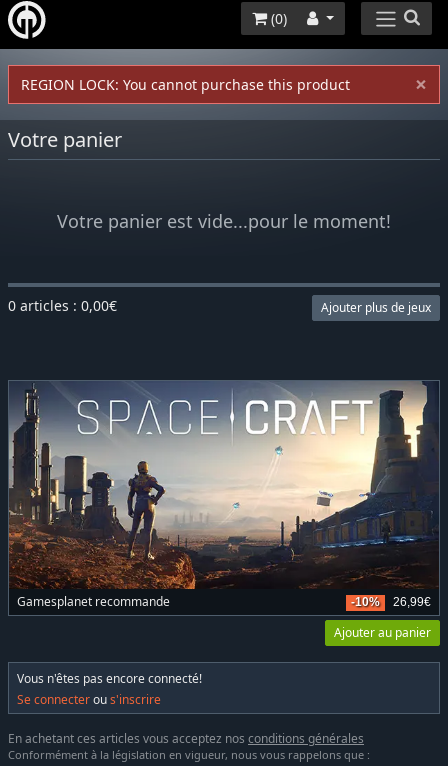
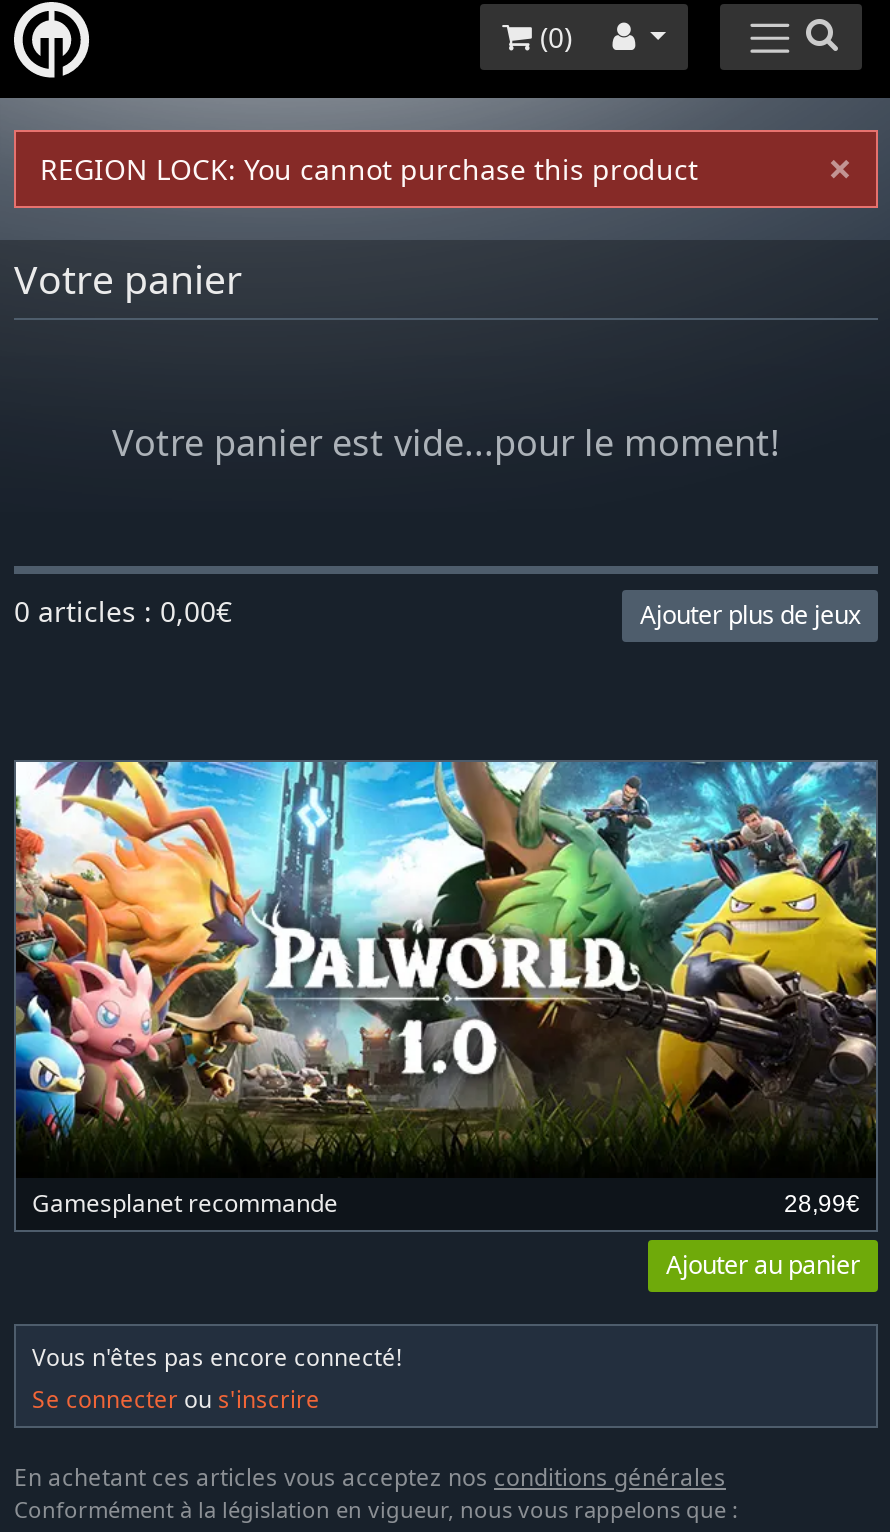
[8,381,439,609] [image] | -10% | 26,99€ -> [14,760,878,1218] [image] | 28,99€

